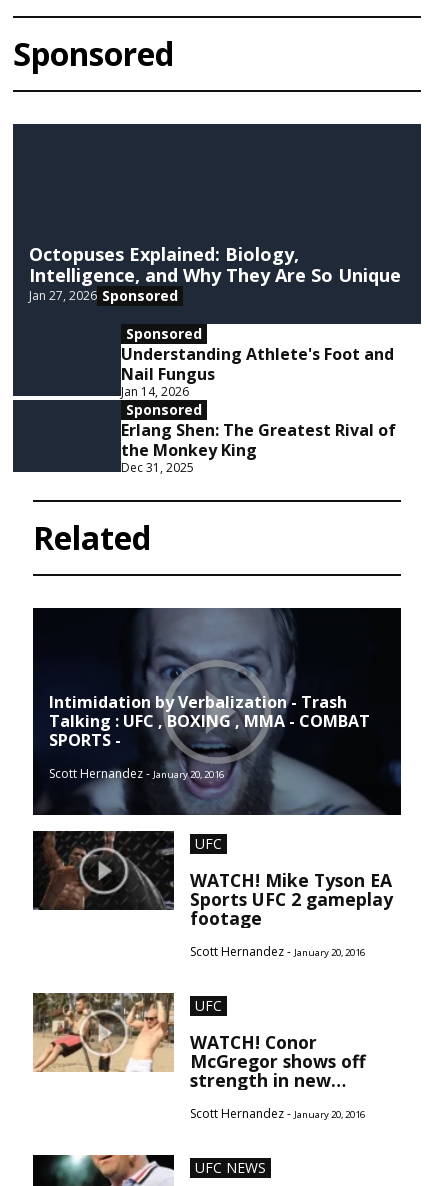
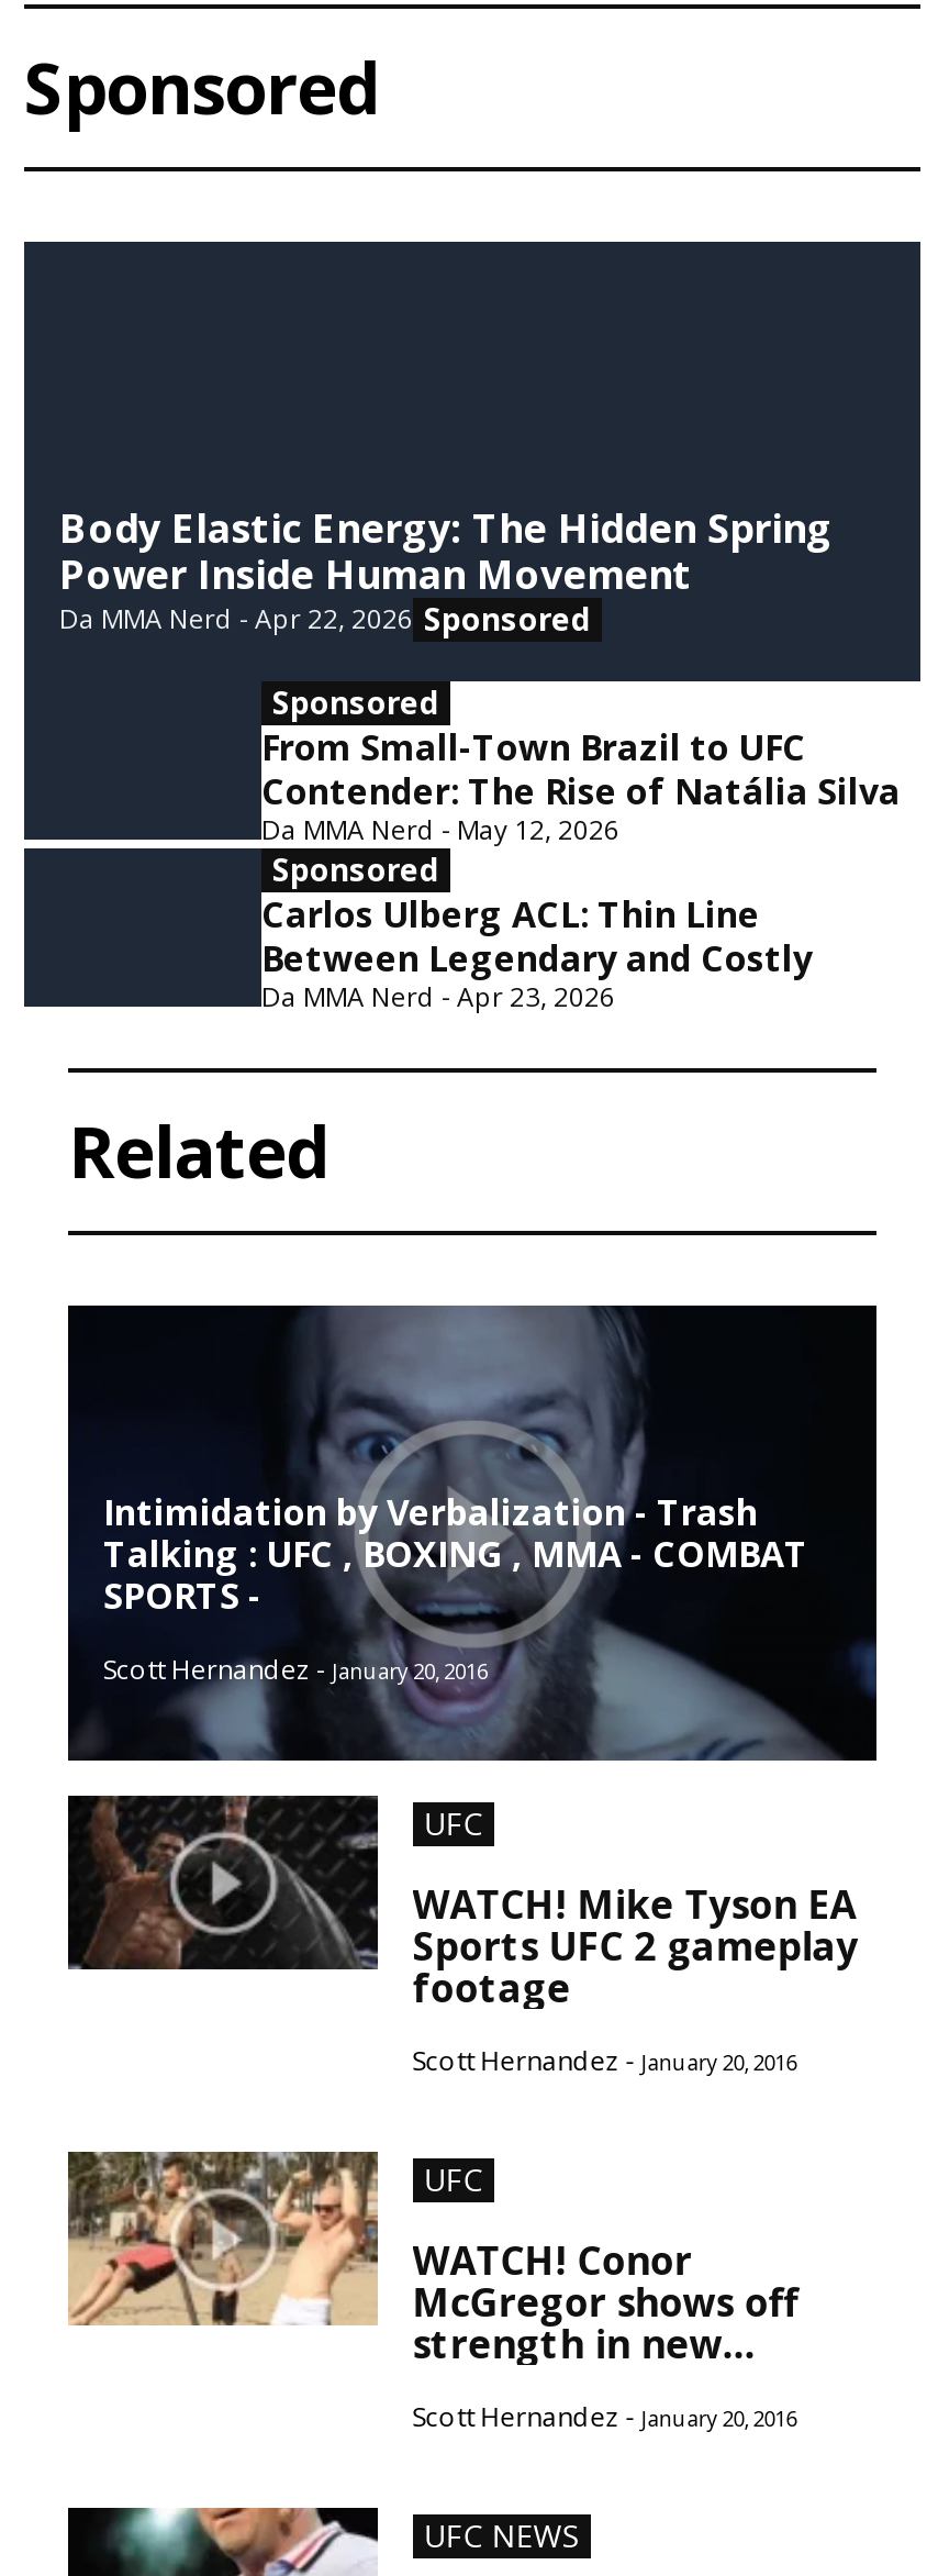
[29,242,401,305] Octopuses Explained: Biology, | Intelligence, and Why They Are So Unique | Jan 27, 2026 Sponsored -> [59,502,833,640] Body Elastic Energy: The Hidden Spring | Power Inside Human Movement | Da MMA Nerd - Apr 22, 2026 Sponsored
[121,343,394,400] Understanding Athlete's Foot and | Nail Fungus | Jan 14, 2026 -> [261,723,901,848] From Small-Town Brazil to UFC | Contender: The Rise of Natália Silva | Da MMA Nerd - May 12, 2026
[121,419,396,476] Erlang Shen: The Greatest Rival of | the Monkey King | Dec 31, 2025 -> [261,890,813,1015] Carlos Ulberg ACL: Thin Line | Between Legendary and Costly | Da MMA Nerd - Apr 23, 2026

